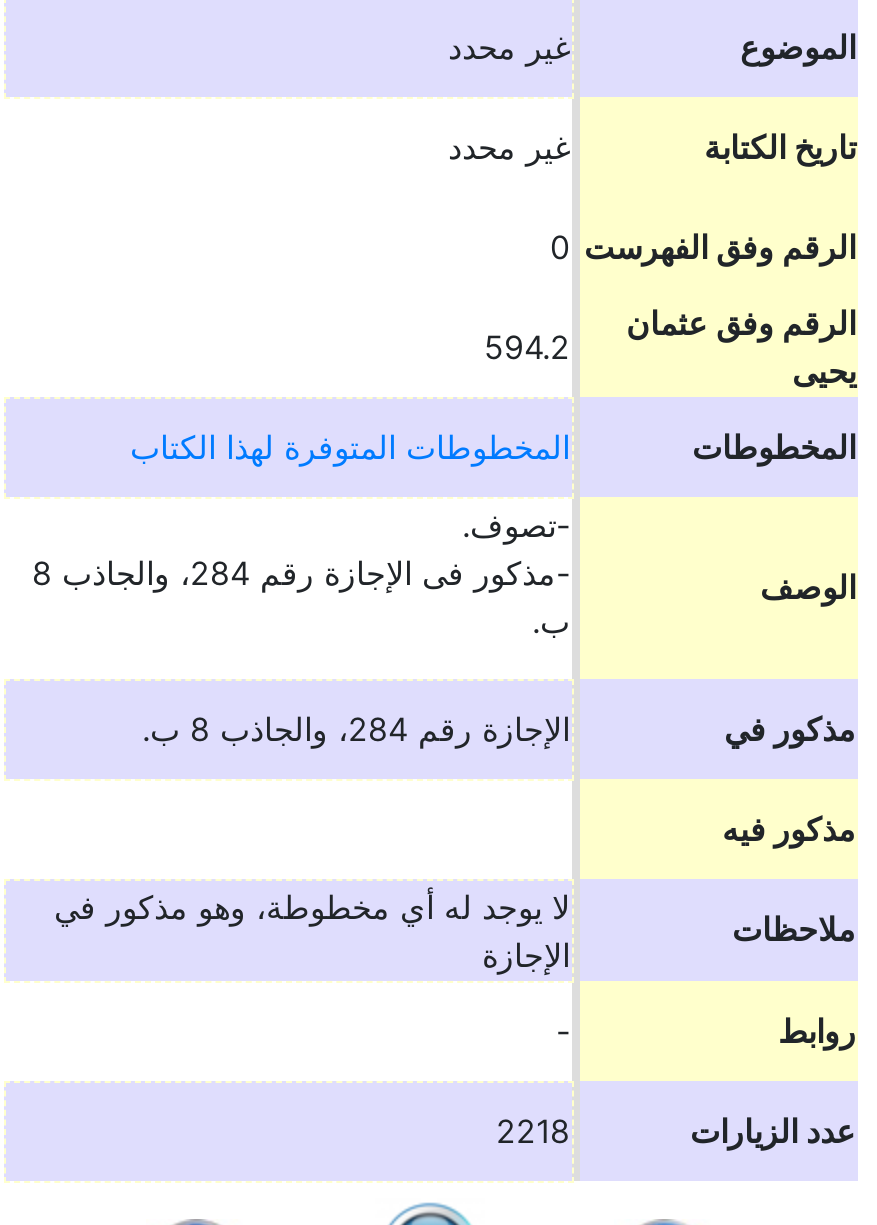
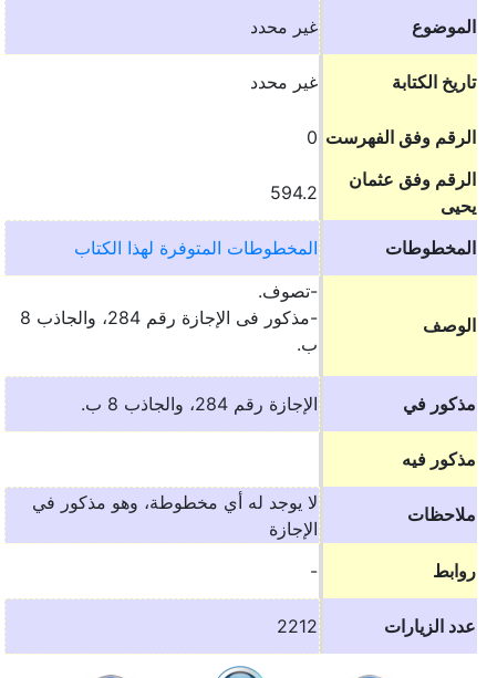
[496,1111,570,1151] 2218 -> [277,615,318,637] 2212

